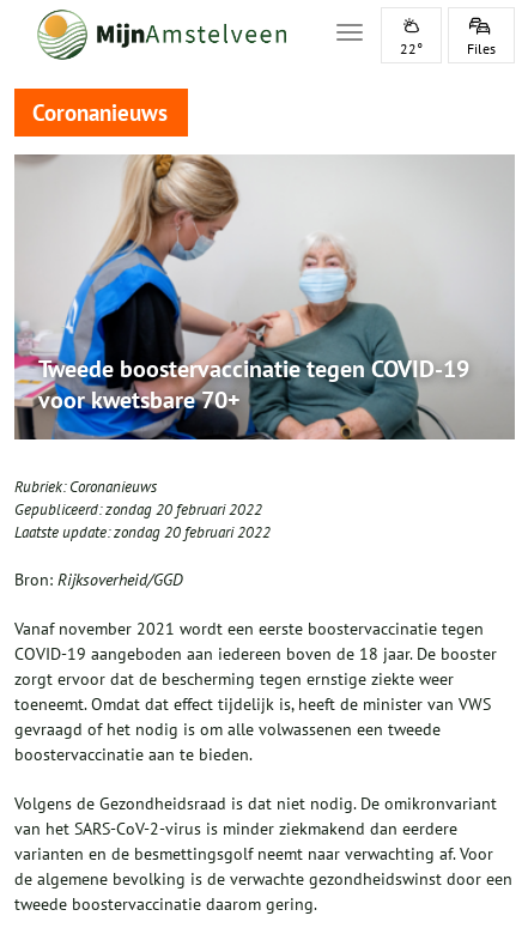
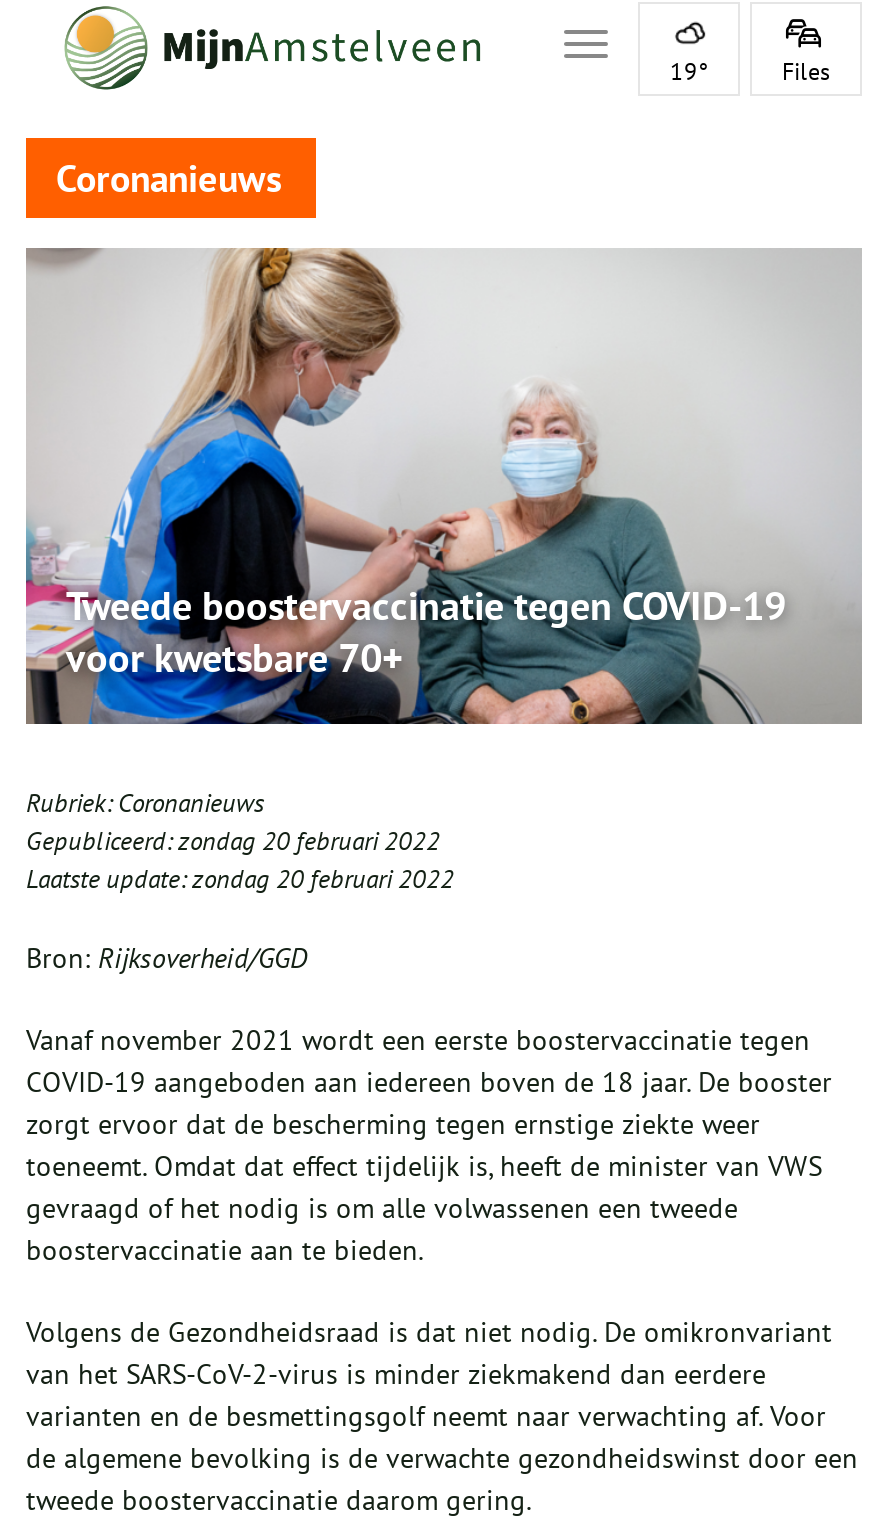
[400,39,423,57] 22° -> [670,55,708,85] 19°

